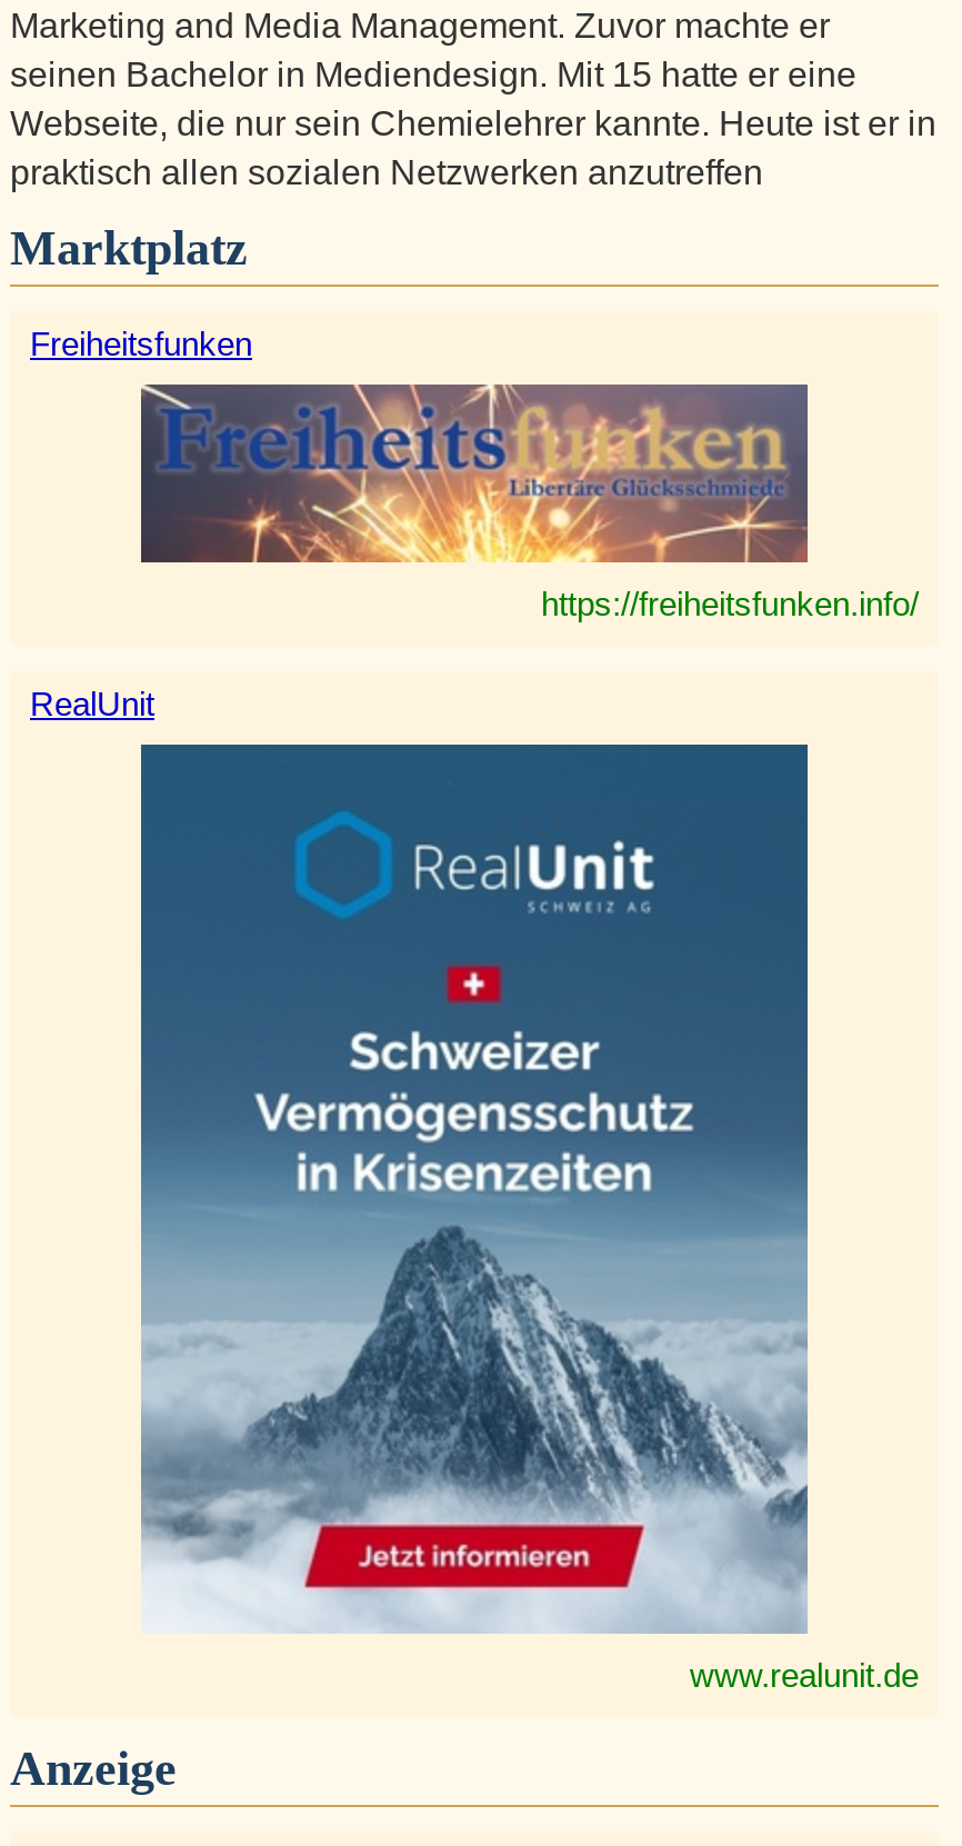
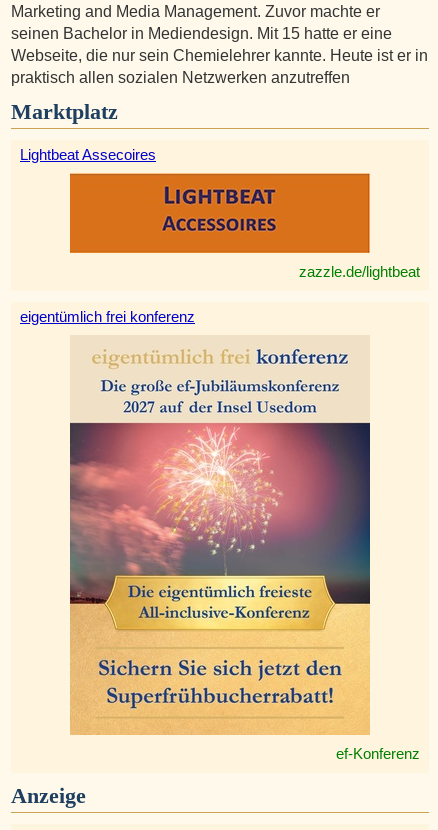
[30,325,252,363] Freiheitsfunken -> [20,146,156,163] Lightbeat Assecoires
[139,382,919,623] [image] | https://freiheitsfunken.info/ -> [69,172,420,280] [image] | zazzle.de/lightbeat
[30,685,154,723] RealUnit -> [20,308,195,325] eigentümlich frei konferenz
[139,742,919,1694] [image] | www.realunit.de -> [69,335,420,762] [image] | ef-Konferenz

